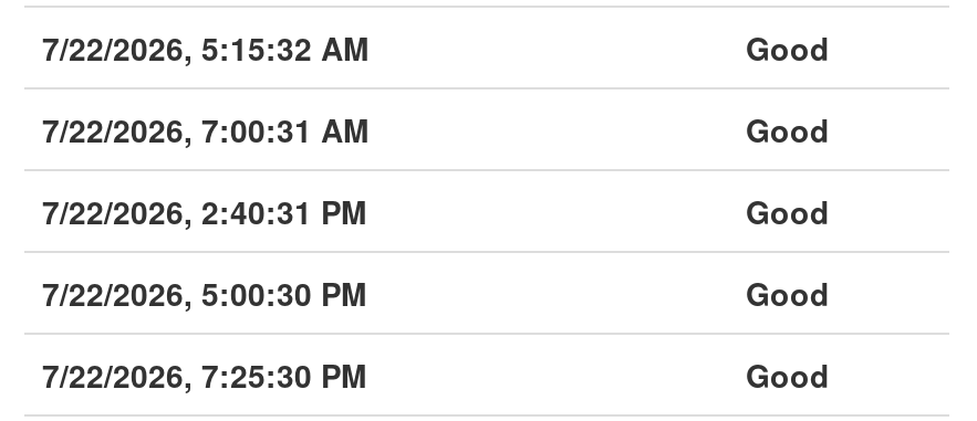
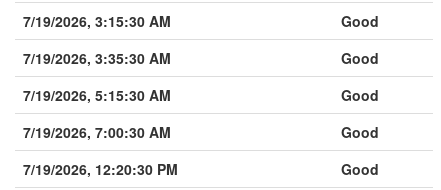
[42,25,370,70] 7/22/2026, 5:15:32 AM -> [23,11,171,31] 7/19/2026, 3:15:30 AM
[42,107,370,151] 7/22/2026, 7:00:31 AM -> [23,48,171,68] 7/19/2026, 3:35:30 AM
[42,189,367,233] 7/22/2026, 2:40:31 PM -> [23,85,171,105] 7/19/2026, 5:15:30 AM
[42,271,367,315] 7/22/2026, 5:00:30 PM -> [23,122,171,142] 7/19/2026, 7:00:30 AM
[42,352,367,397] 7/22/2026, 7:25:30 PM -> [23,159,178,179] 7/19/2026, 12:20:30 PM

